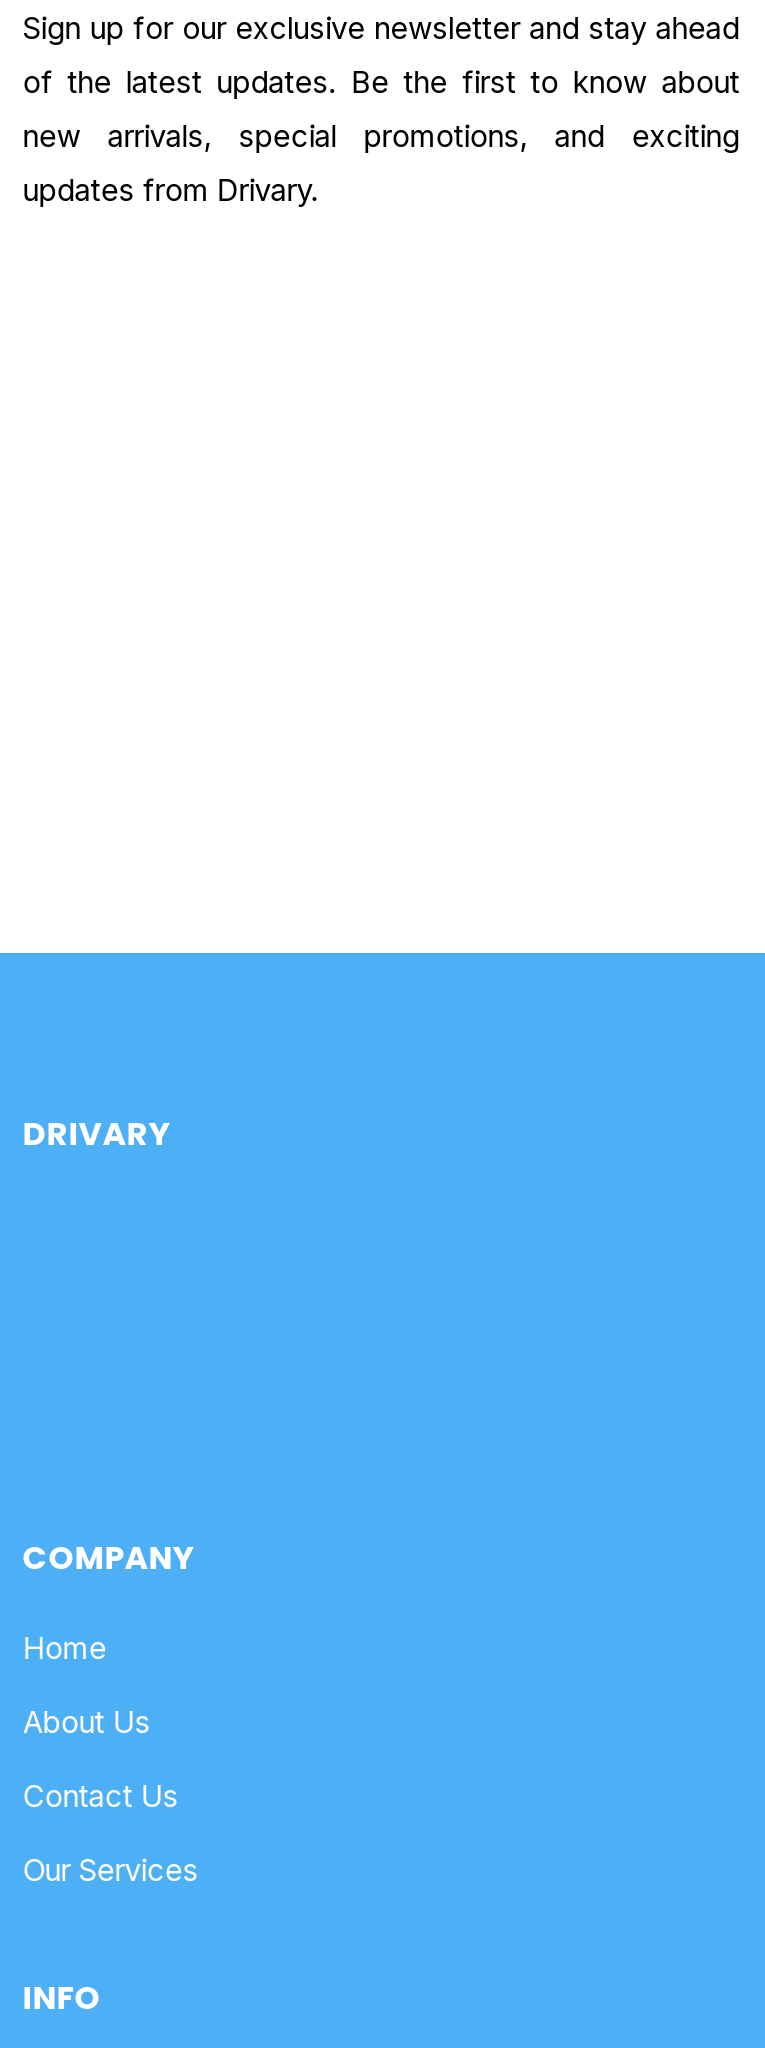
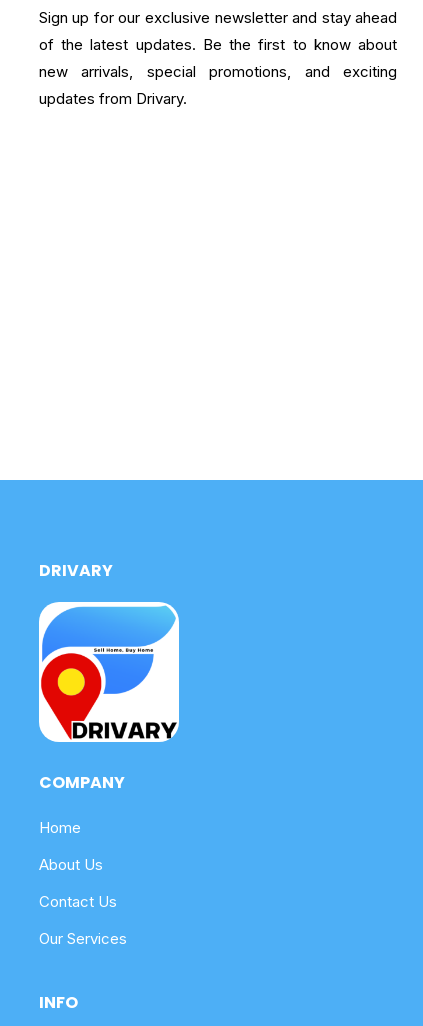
none -> [38,601,180,743] [image]

